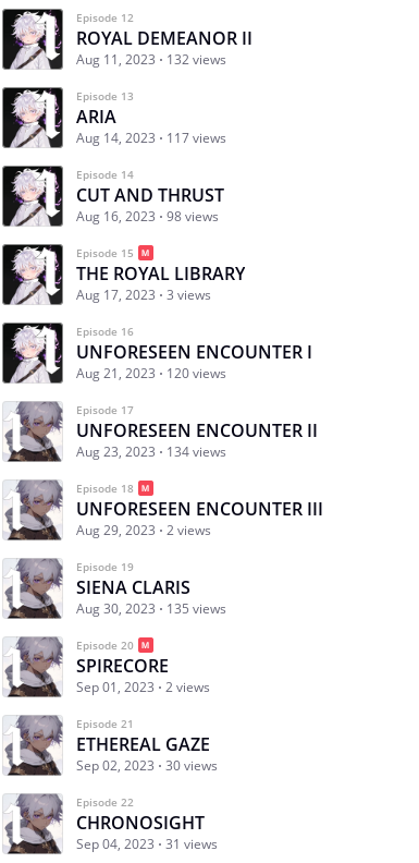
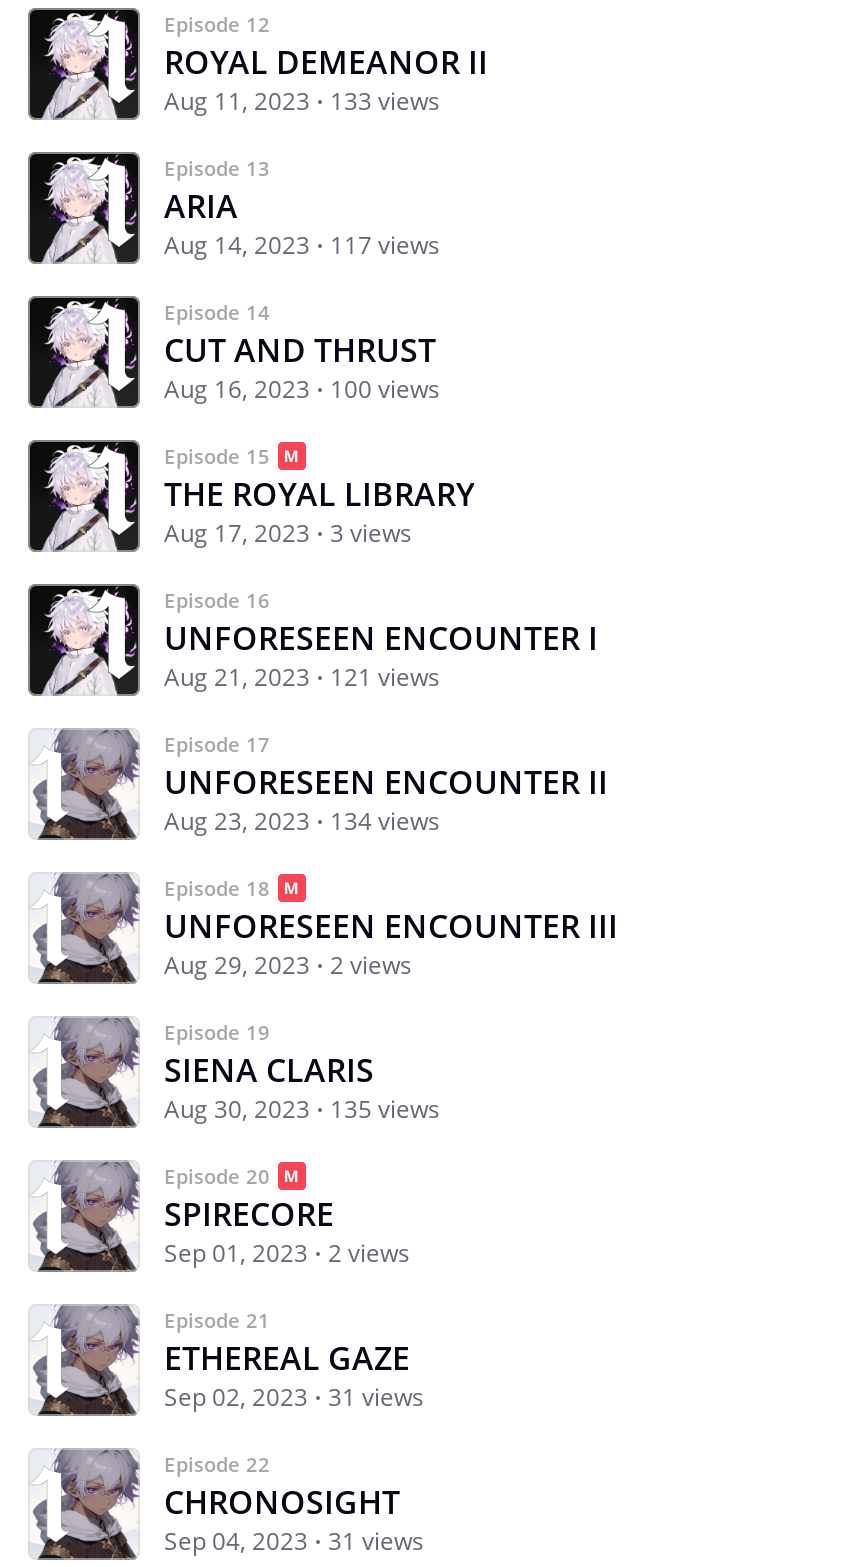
[76,50,226,69] Aug 11, 2023 132 views -> [164,84,440,118] Aug 11, 2023 133 views
[76,207,219,226] Aug 16, 2023 98 views -> [164,372,440,406] Aug 16, 2023 100 views
[76,364,226,382] Aug 21, 2023 120 views -> [164,660,440,694] Aug 21, 2023 121 views
[76,756,218,775] Sep 02, 2023 30 views -> [164,1380,424,1414] Sep 02, 2023 31 views

